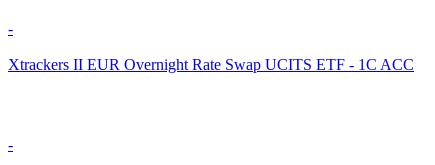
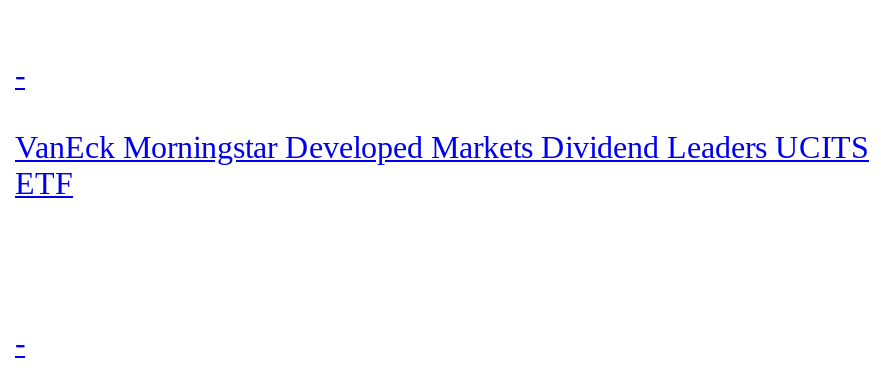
[8,56,414,73] Xtrackers II EUR Overnight Rate Swap UCITS ETF - 1C ACC -> [15,130,869,200] VanEck Morningstar Developed Markets Dividend Leaders UCITS | ETF

